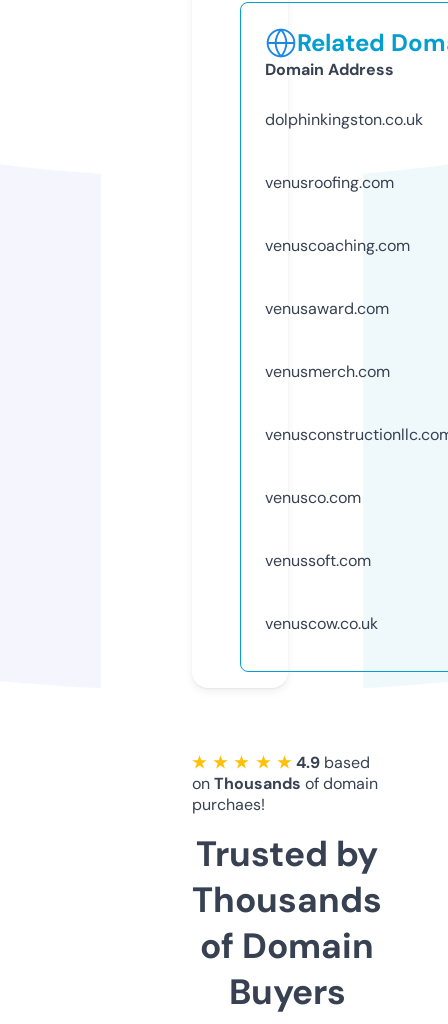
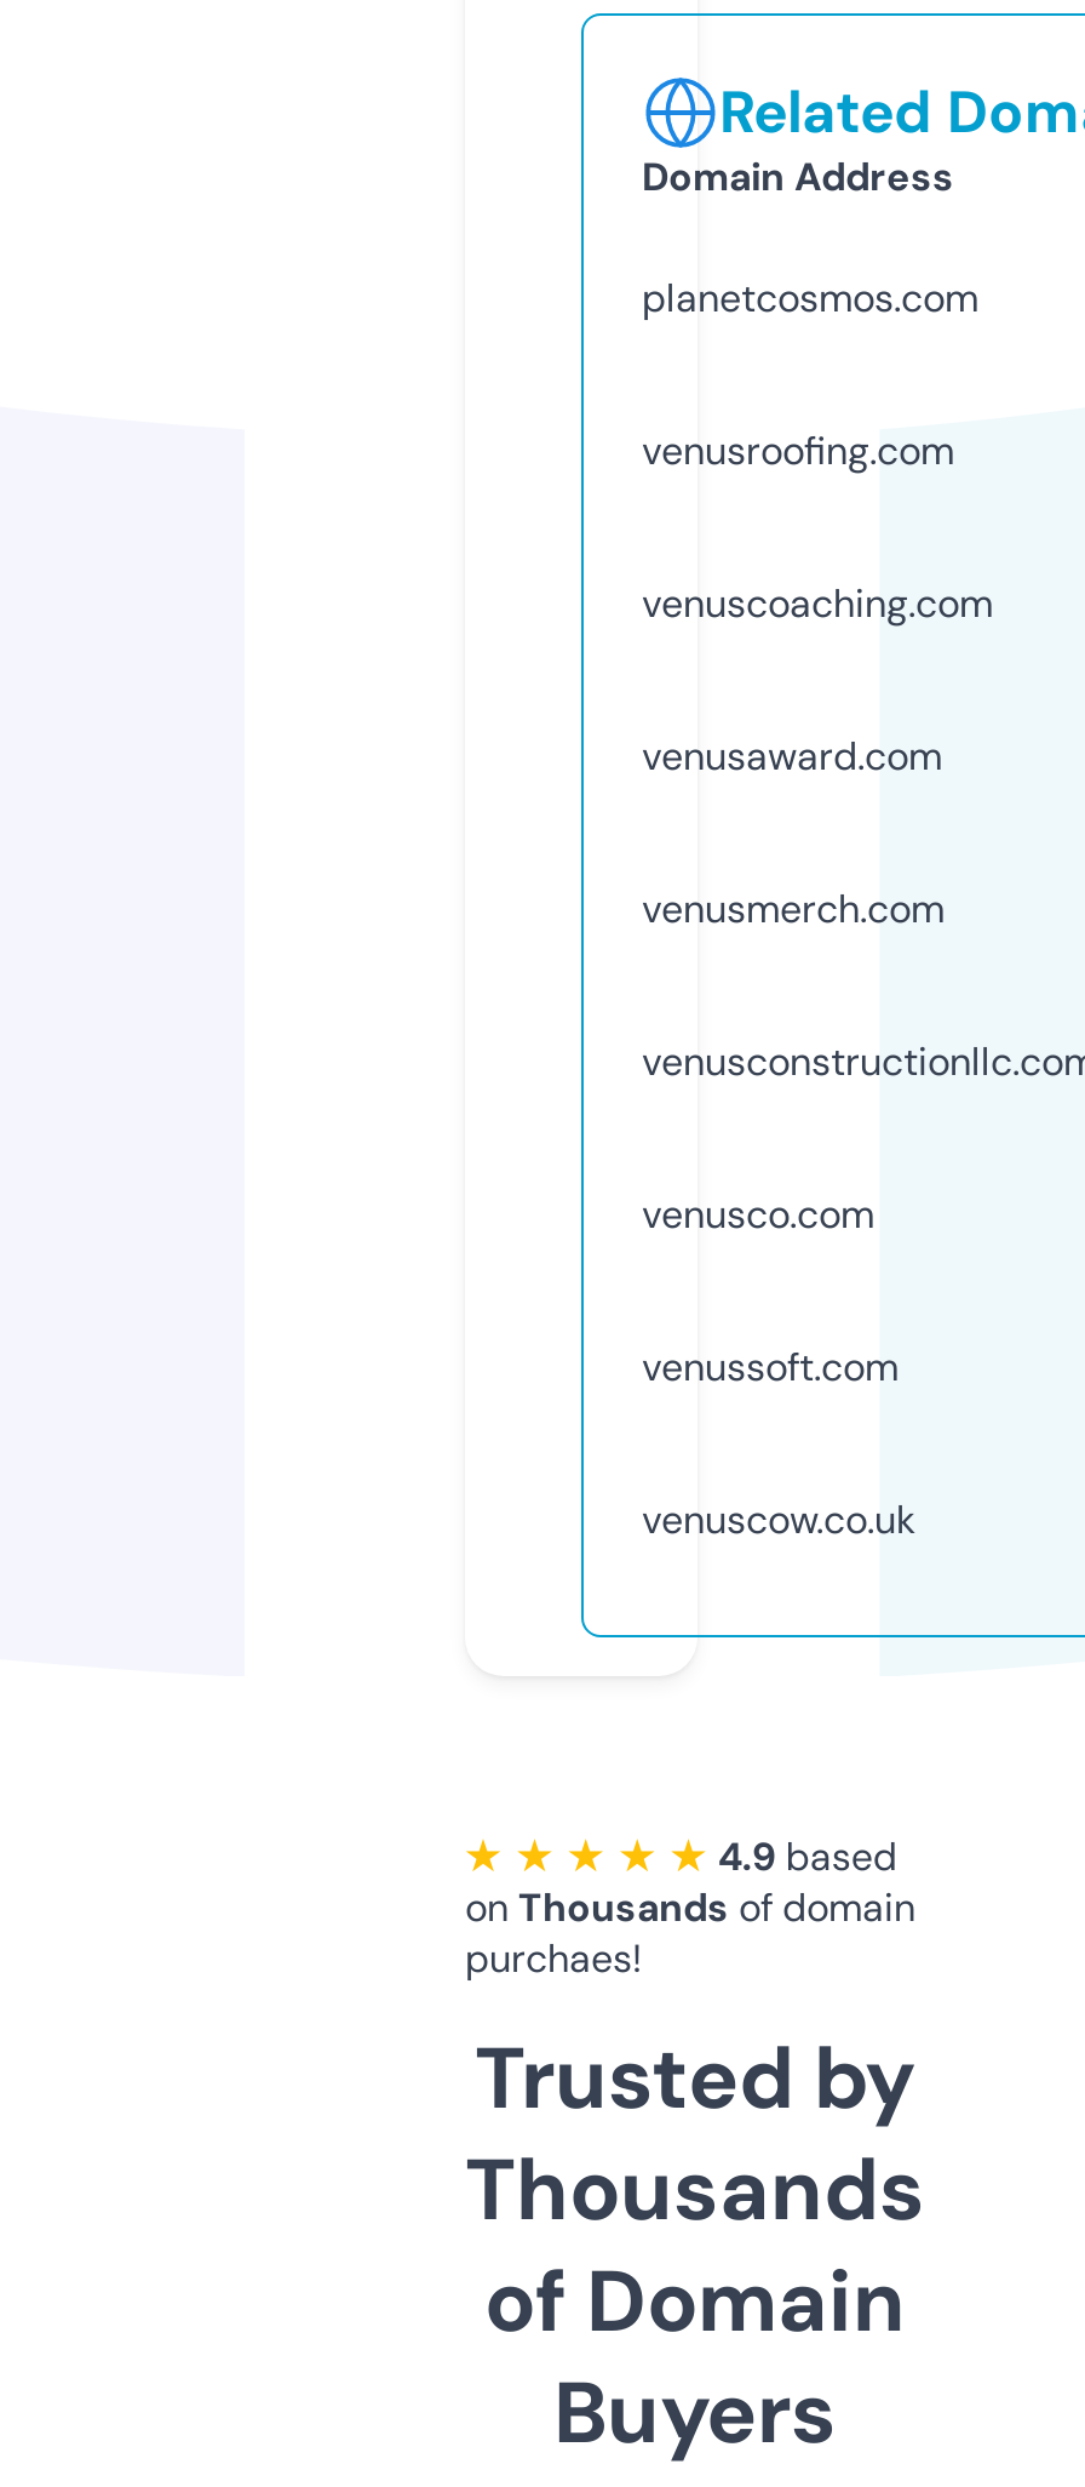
[265,109,423,130] dolphinkingston.co.uk -> [642,272,978,323] planetcosmos.com

